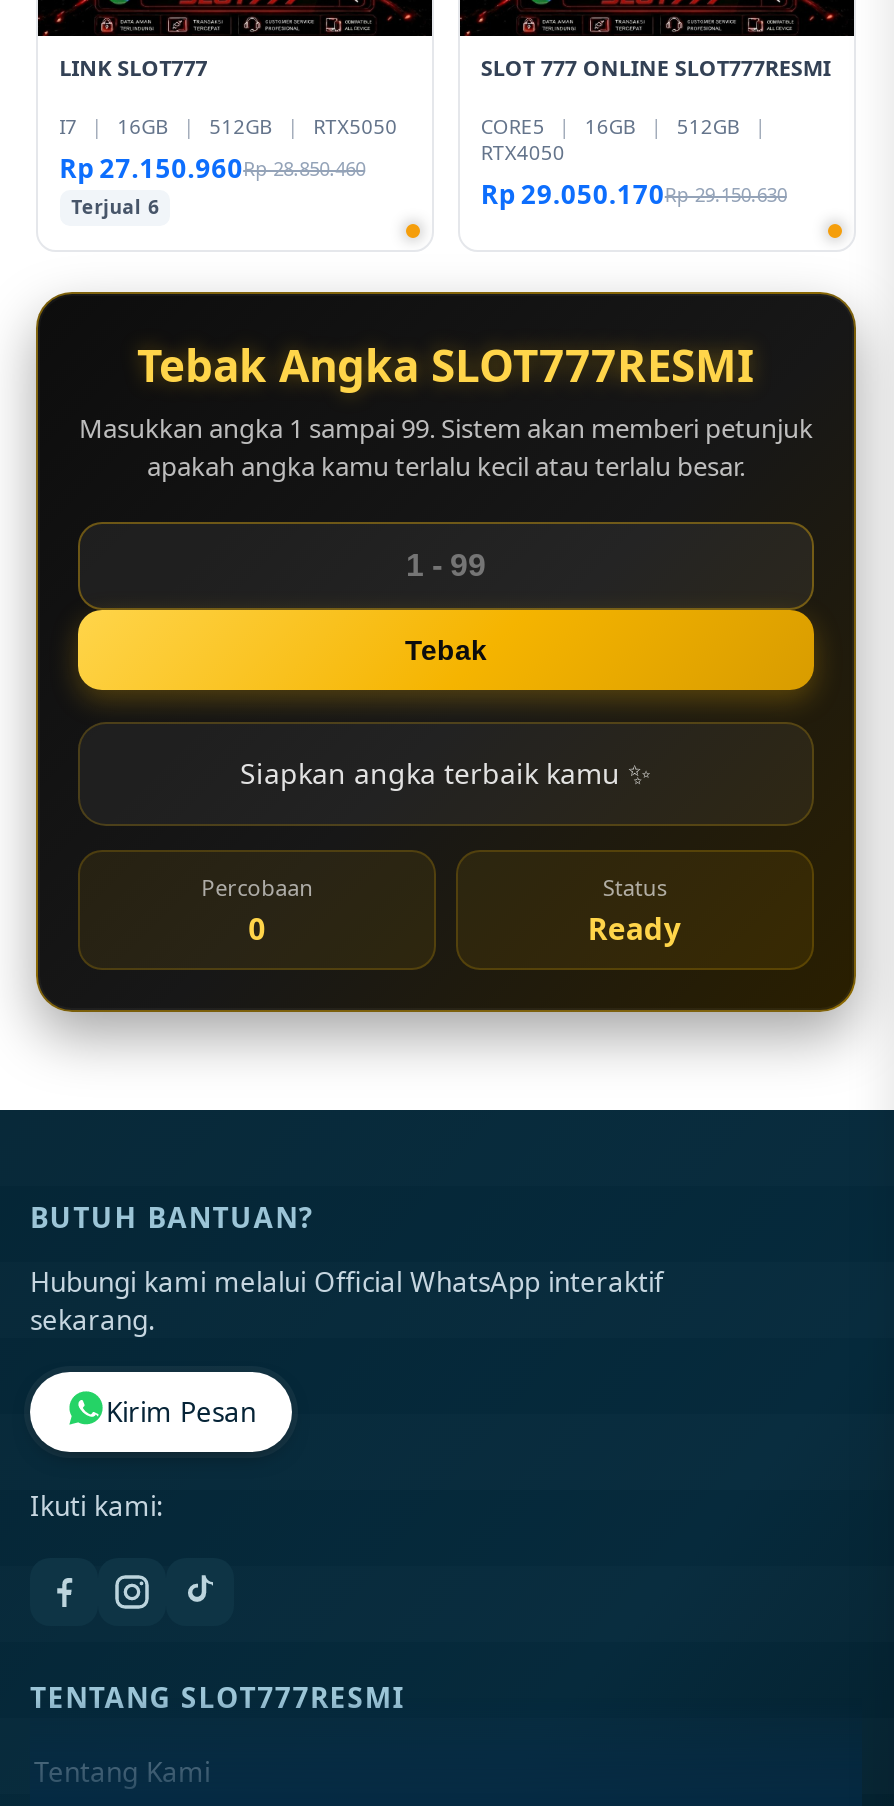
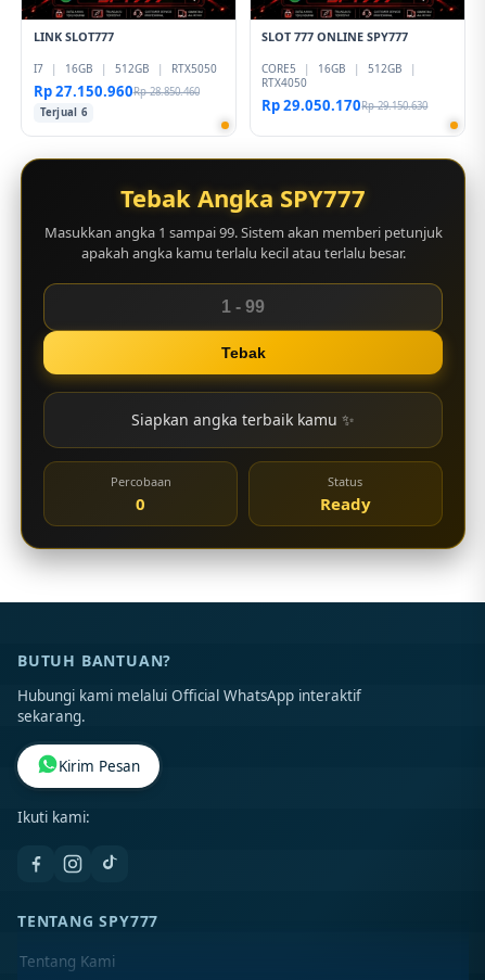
[481,52,831,82] SLOT 777 ONLINE SLOT777RESMI -> [262,28,408,44] SLOT 777 ONLINE SPY777
[137,334,755,394] Tebak Angka SLOT777RESMI -> [120,181,366,214] Tebak Angka SPY777
[30,1678,404,1716] TENTANG SLOT777RESMI -> [17,910,159,931] TENTANG SPY777

